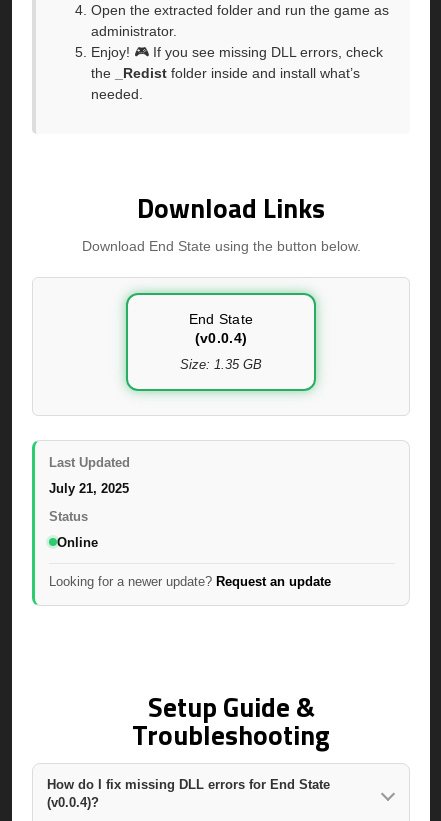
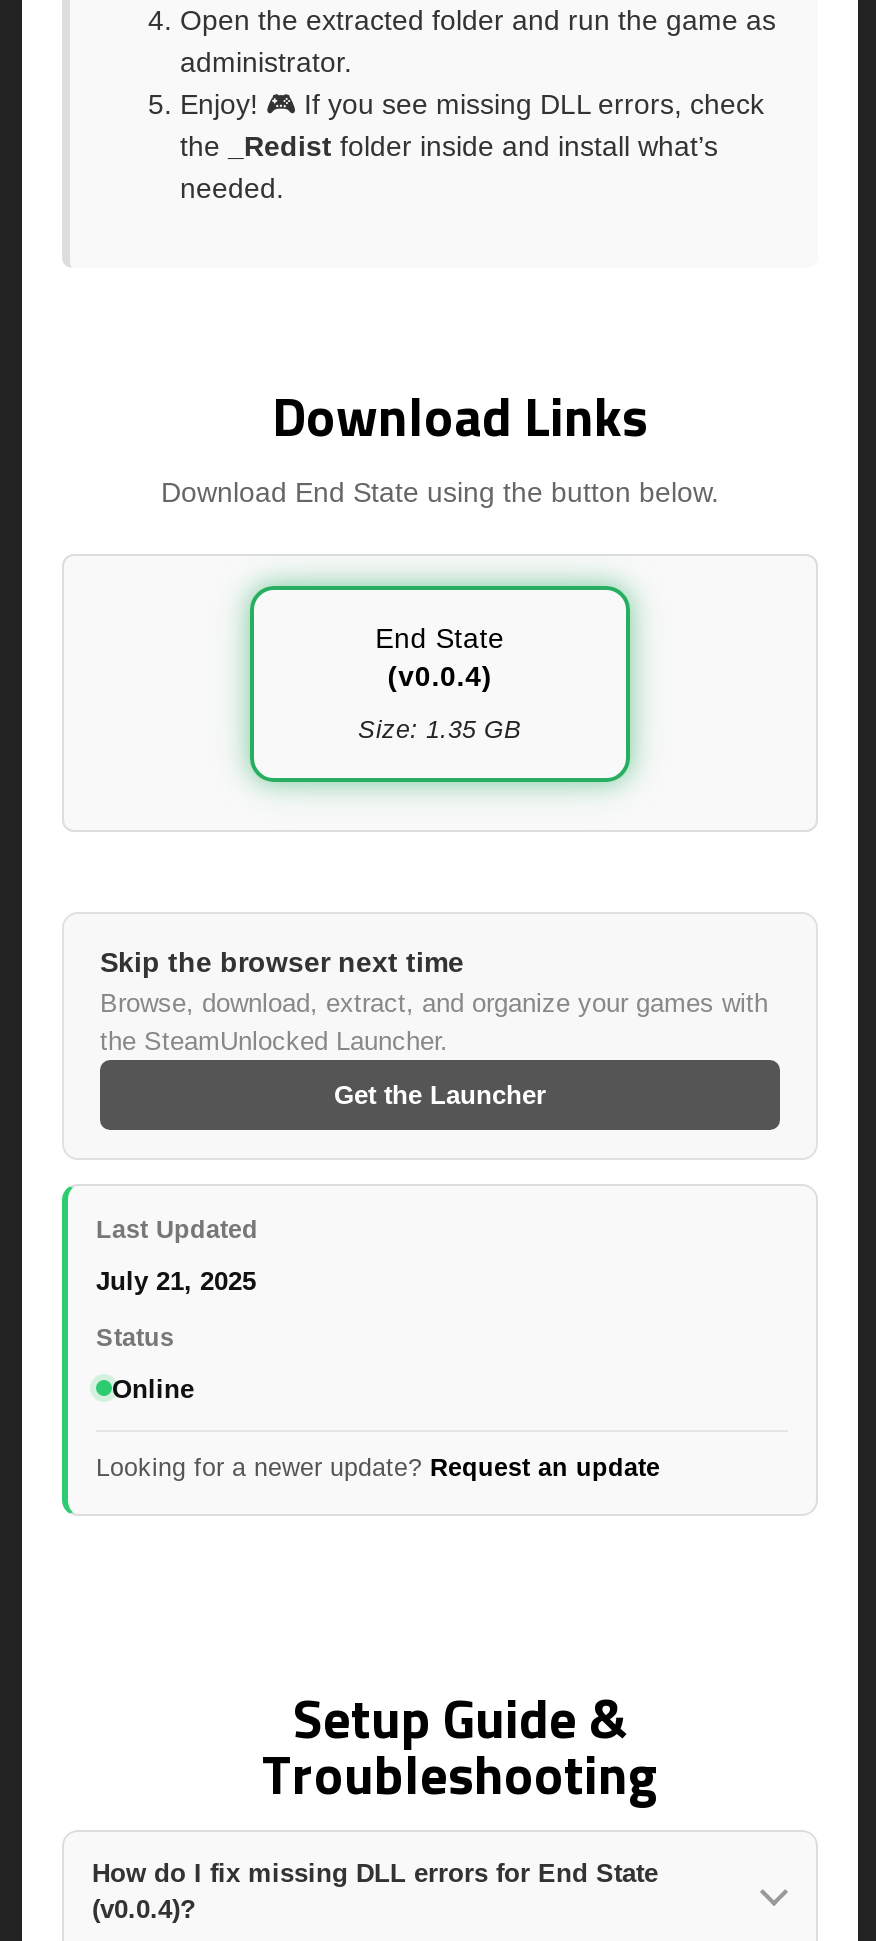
none -> [100,945,768,1109] Skip the browser next time | Browse, download, extract, and organize your games with | the SteamUnlocked Launcher. | Get the Launcher

